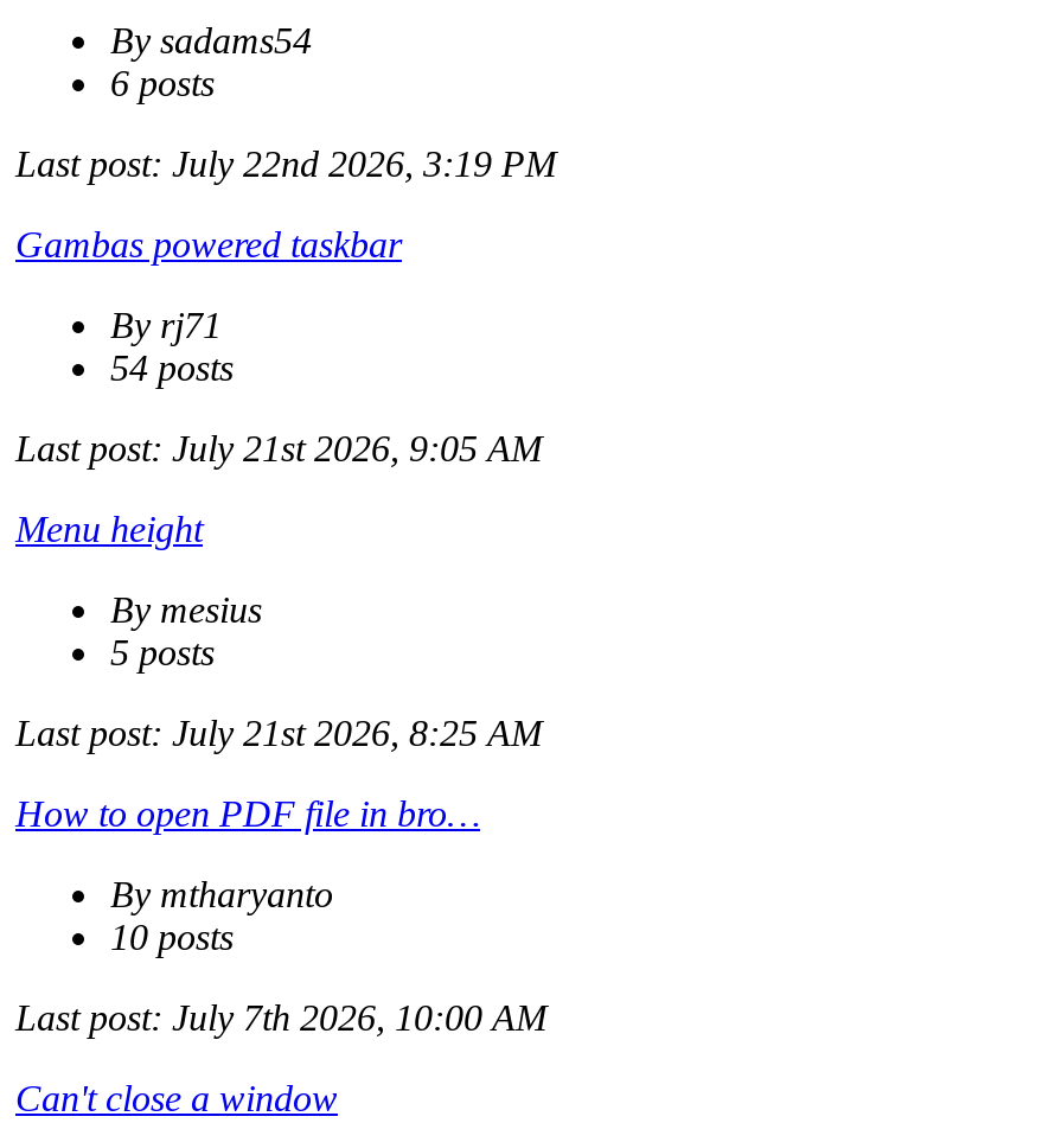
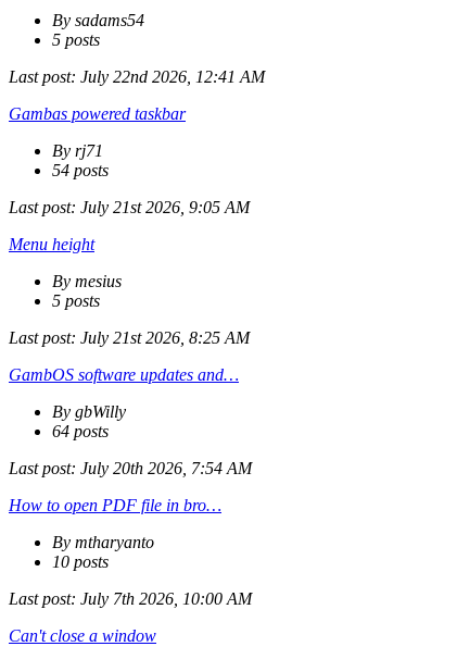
[110,62,215,102] 6 posts -> [52,31,100,49] 5 posts
[15,143,556,183] Last post: July 22nd 2026, 3:19 PM -> [9,68,265,86] Last post: July 22nd 2026, 12:41 AM
none -> [9,366,252,478] GambOS software updates and… | By gbWilly | 64 posts | Last post: July 20th 2026, 7:54 AM

